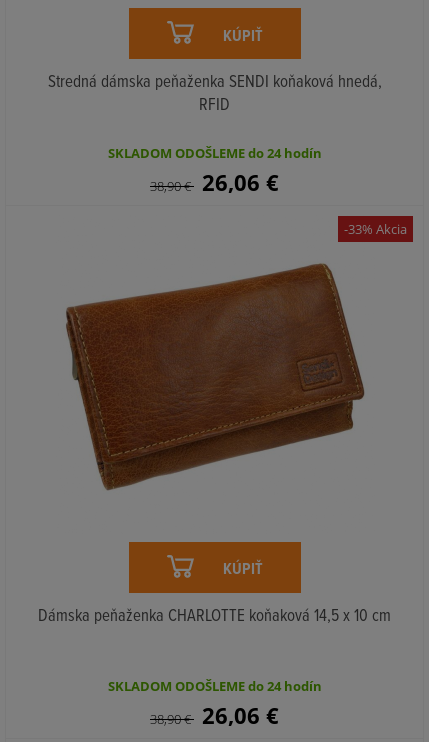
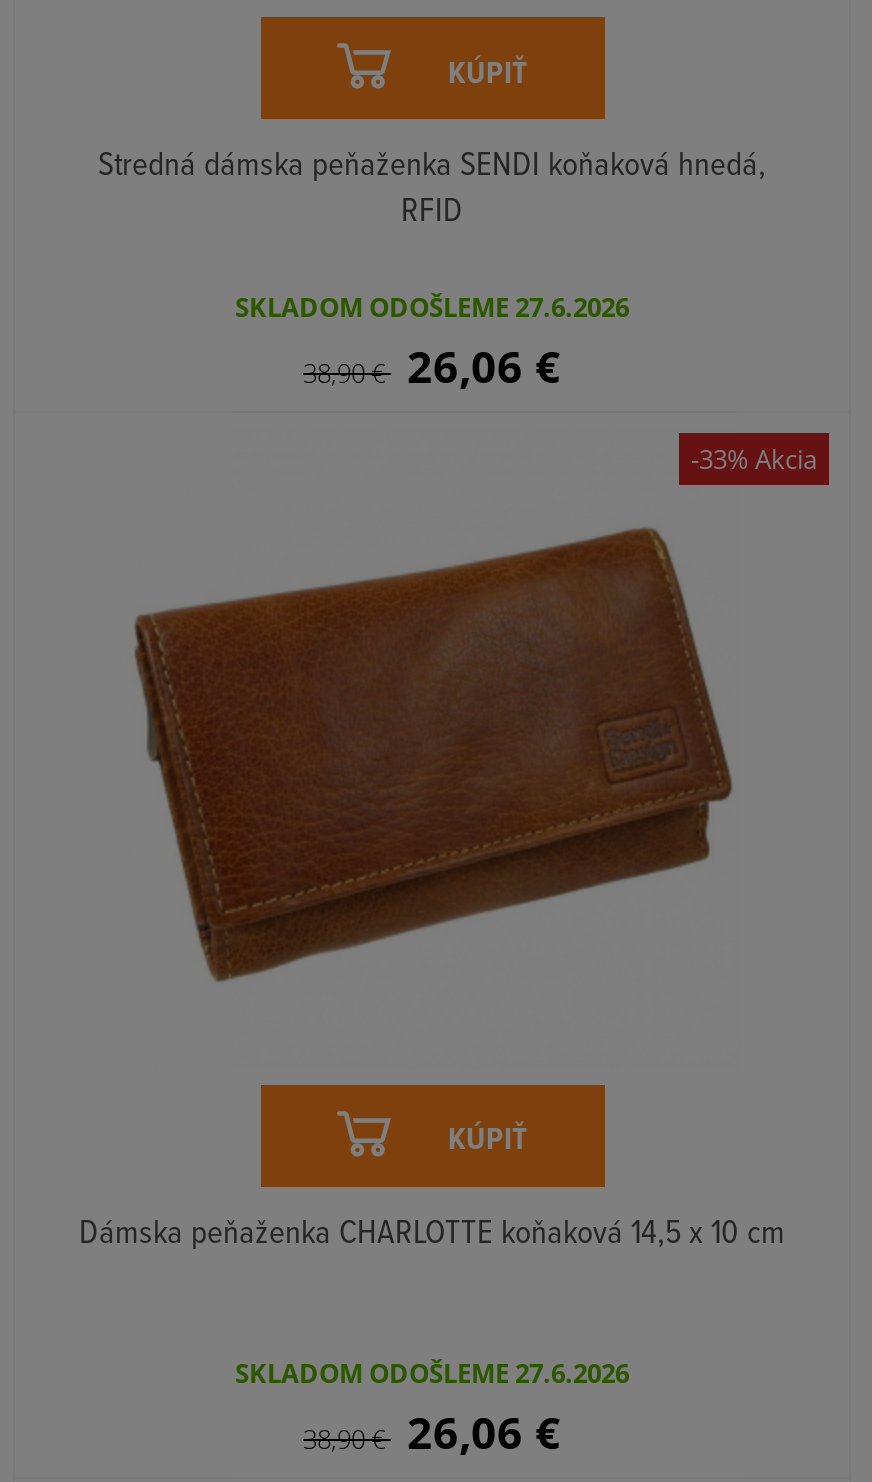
[107,143,321,161] SKLADOM ODOŠLEME do 24 hodín -> [235,288,629,324] SKLADOM ODOŠLEME 27.6.2026
[107,677,321,695] SKLADOM ODOŠLEME do 24 hodín -> [235,1355,629,1391] SKLADOM ODOŠLEME 27.6.2026

